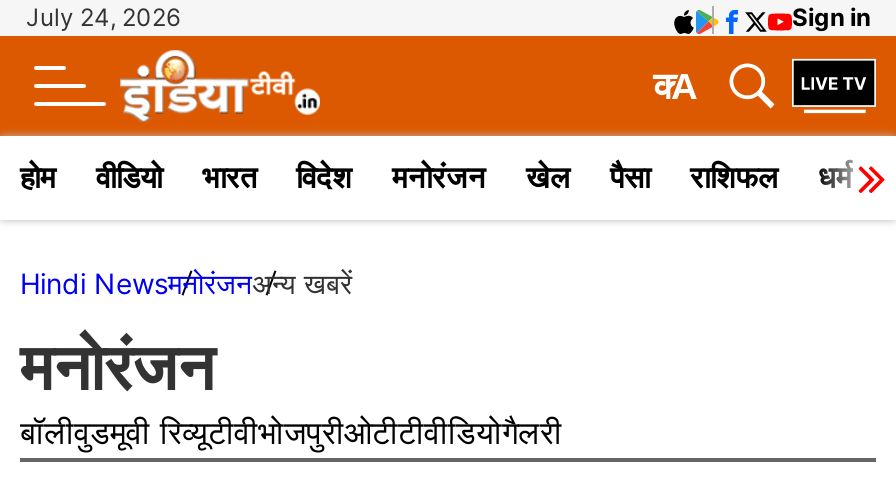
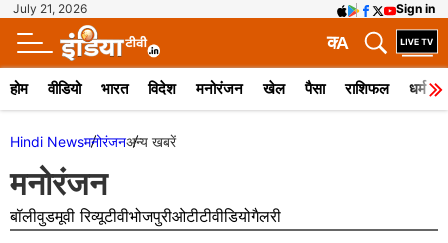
[26,2,180,32] July 24, 2026 -> [13,1,87,16] July 21, 2026

